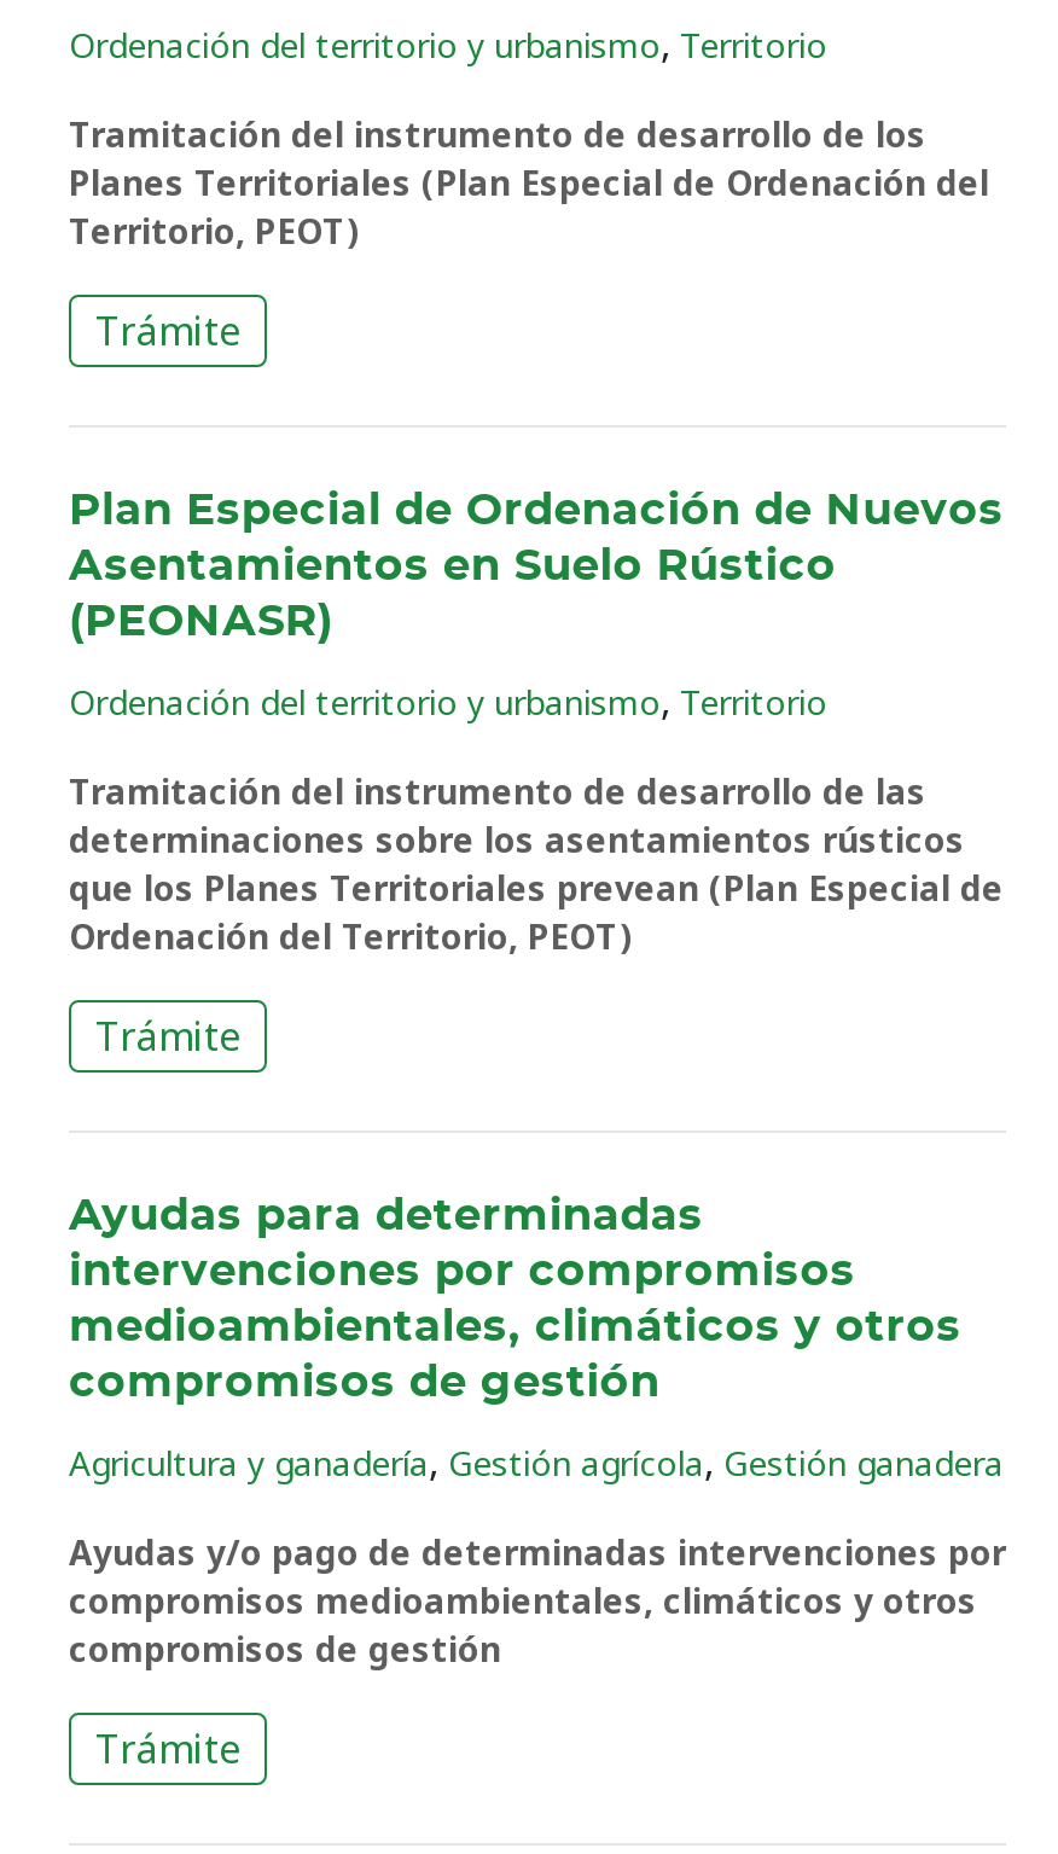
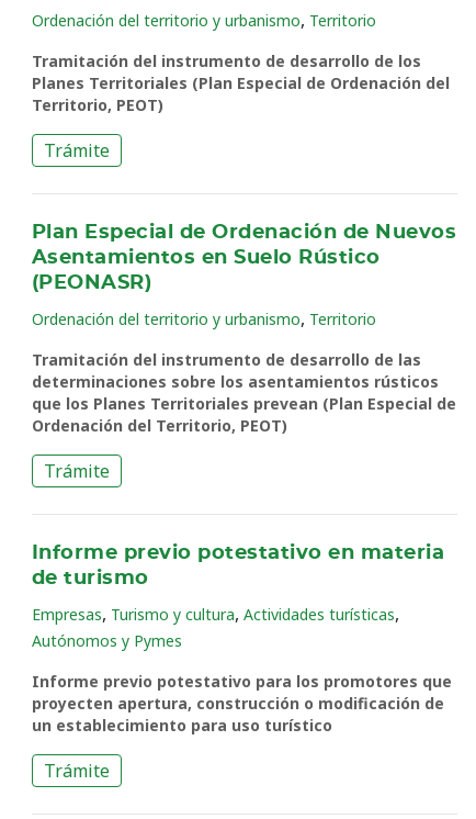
[69,1196,962,1406] Ayudas para determinadas | intervenciones por compromisos | medioambientales, climáticos y otros | compromisos de gestión -> [32,543,444,588] Informe previo potestativo en materia | de turismo
[69,1435,1004,1488] Agricultura y ganadería, Gestión agrícola, Gestión ganadera -> [32,602,399,651] Empresas, Turismo y cultura, Actividades turísticas, | Autónomos y Pymes
[69,1529,1006,1672] Ayudas y/o pago de determinadas intervenciones por | compromisos medioambientales, climáticos y otros | compromisos de gestión -> [32,671,452,736] Informe previo potestativo para los promotores que | proyecten apertura, construcción o modificación de | un establecimiento para uso turístico

